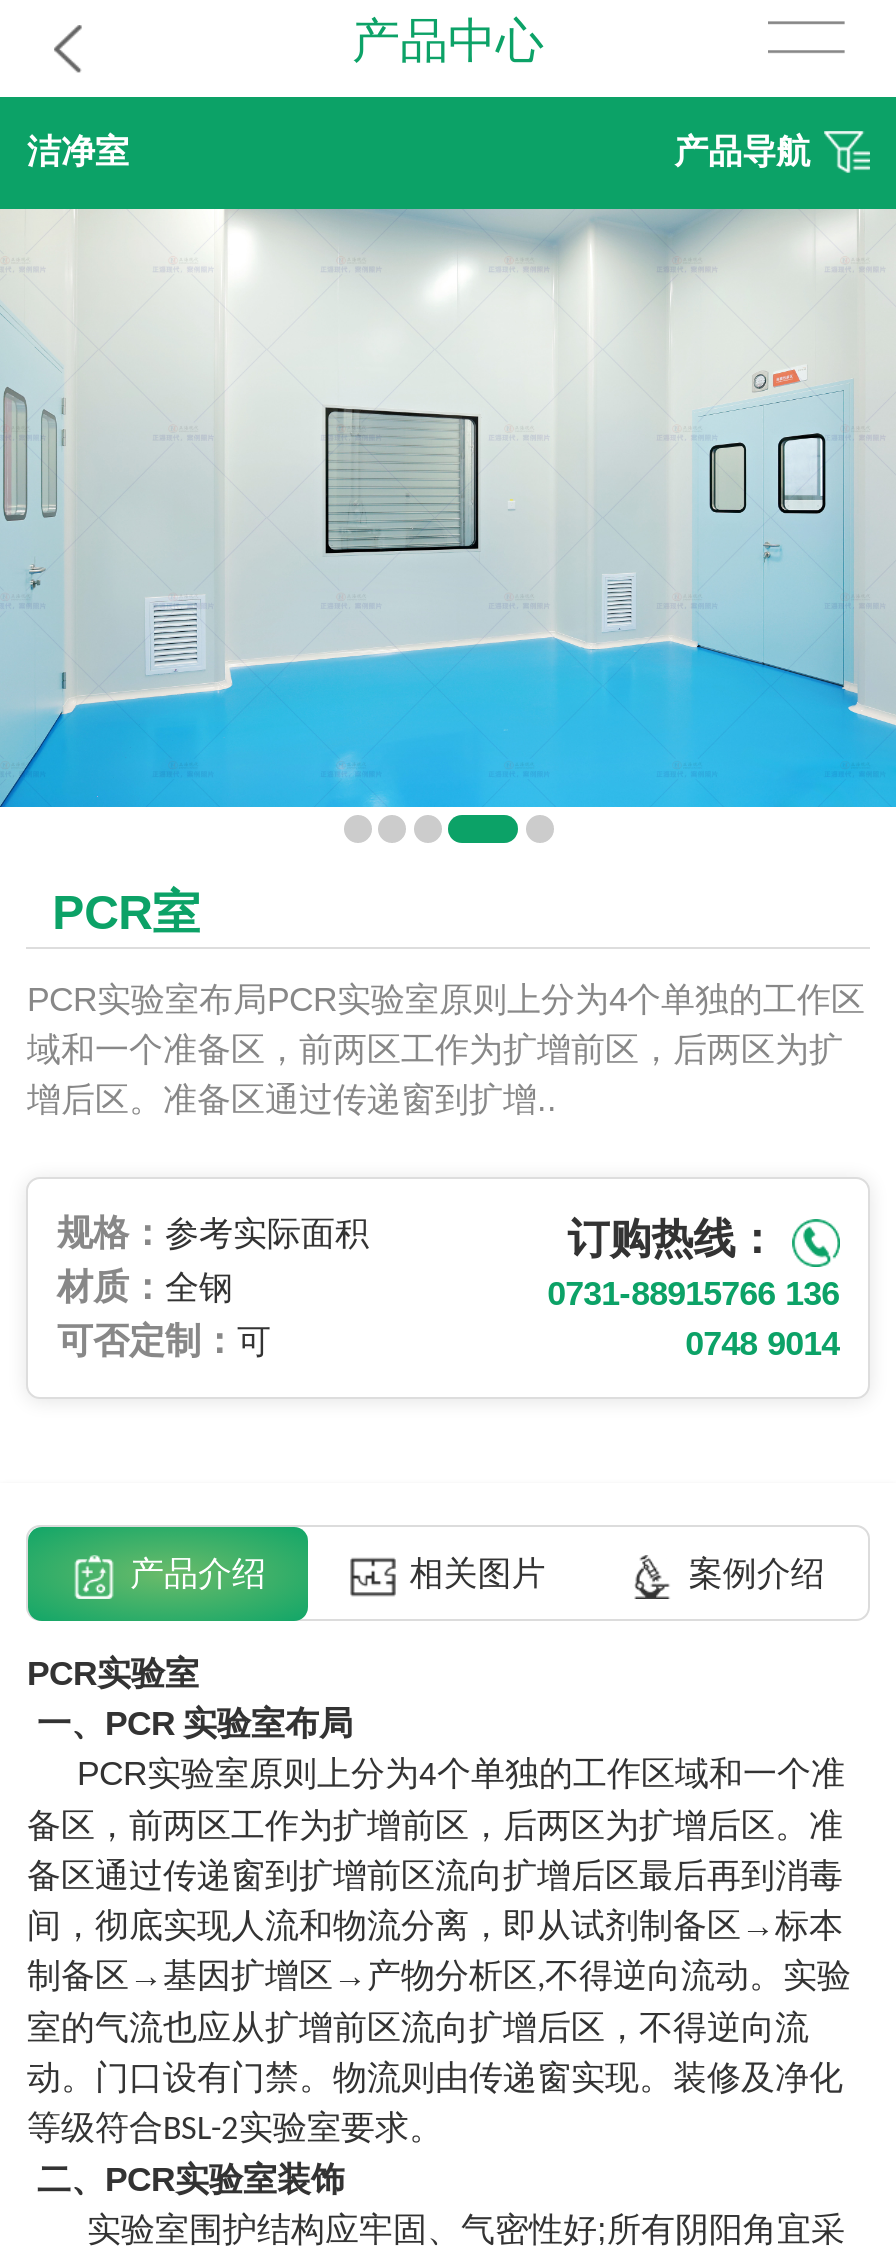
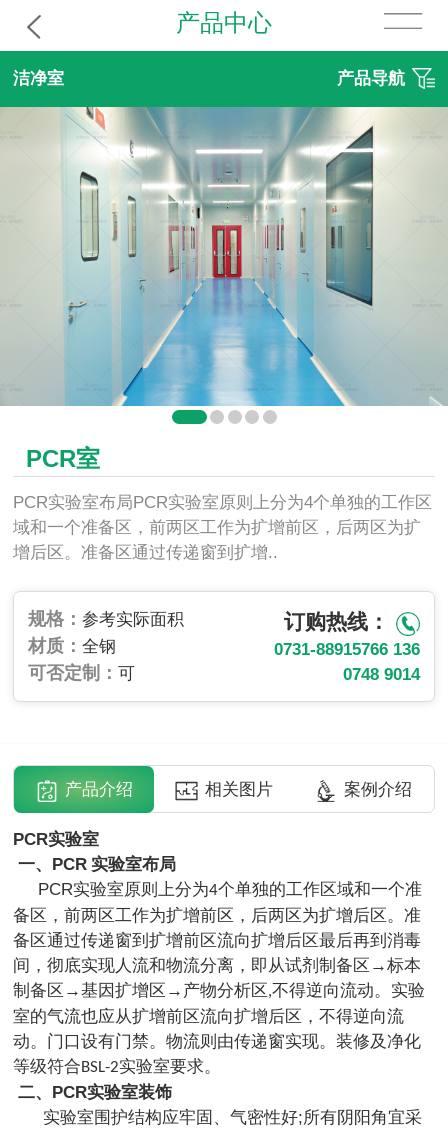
[6,209,890,845] [image] -> [3,107,445,425] [image]

